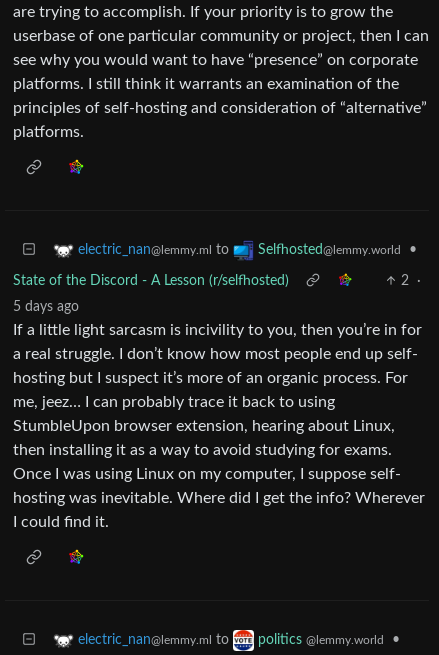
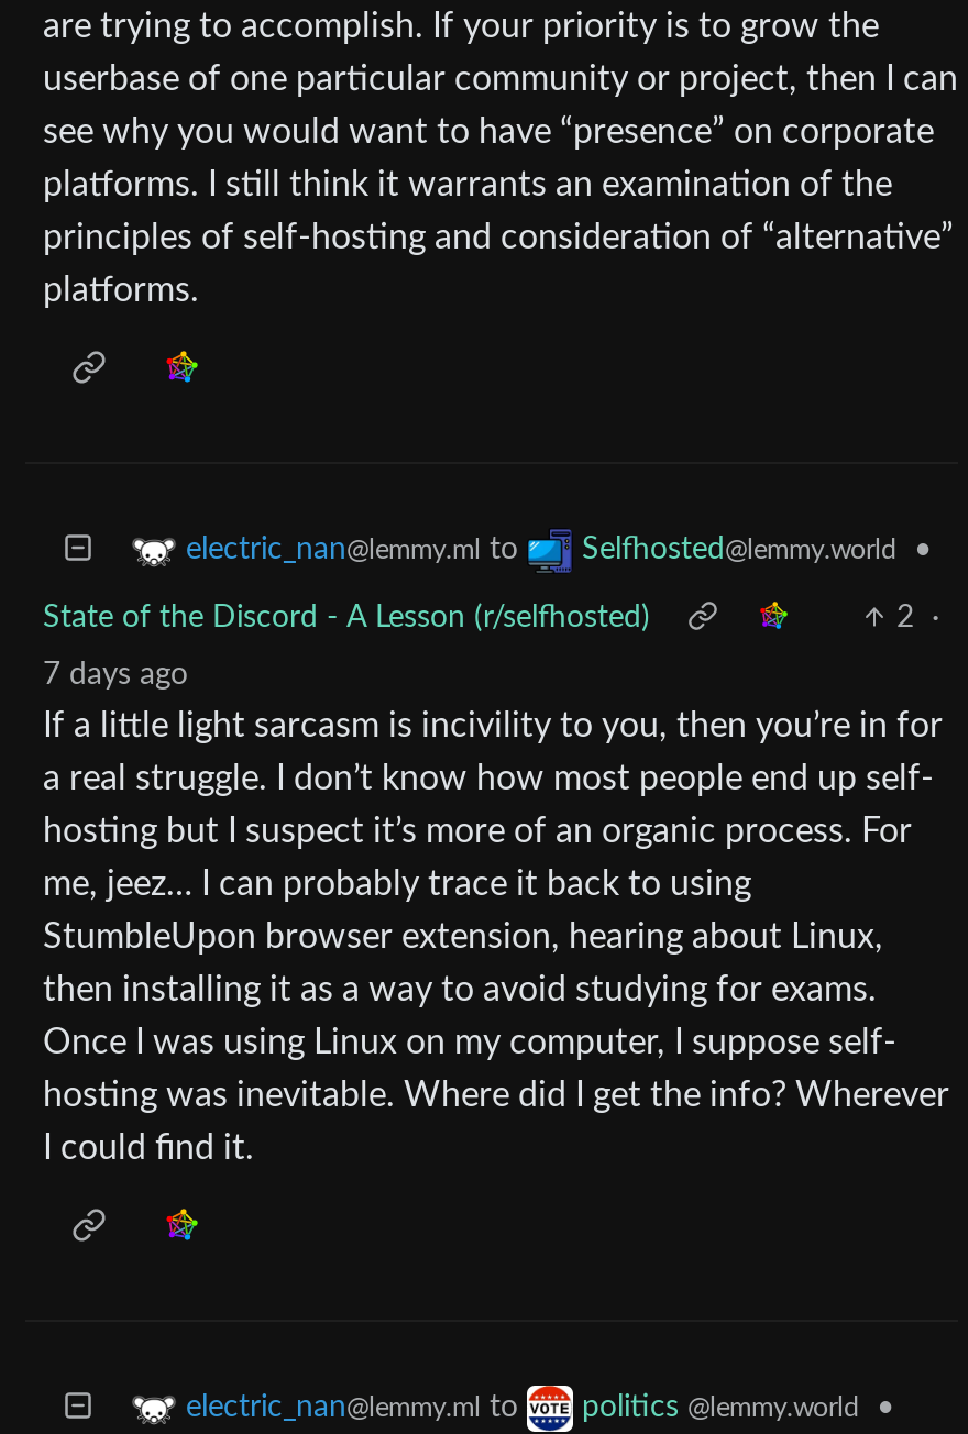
[13,300,79,314] 5 days ago -> [43,660,188,690] 7 days ago

